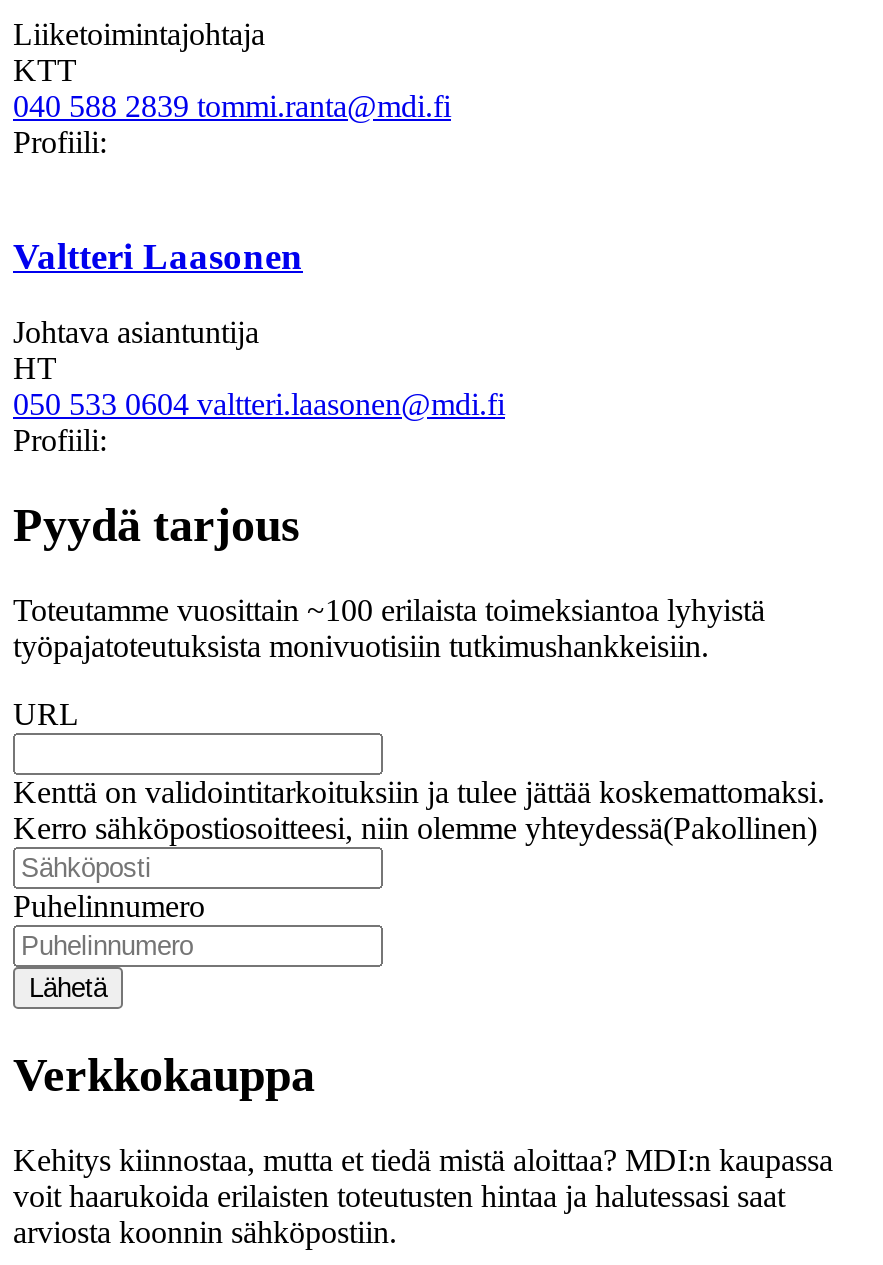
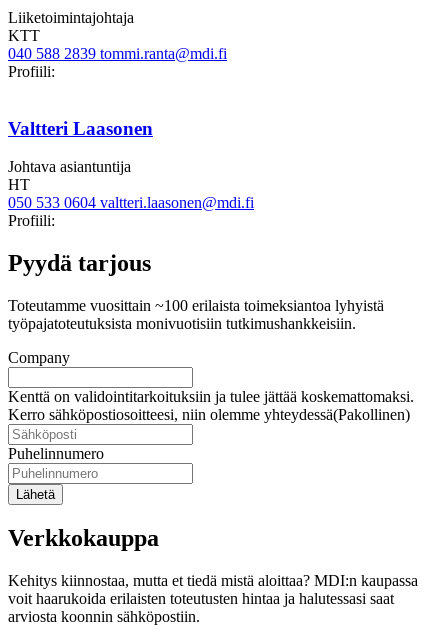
[13,697,79,731] URL -> [8,349,70,366] Company

